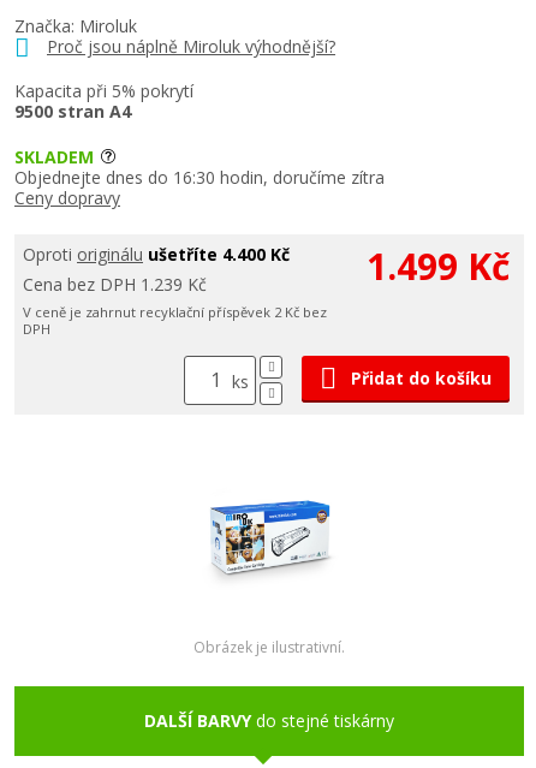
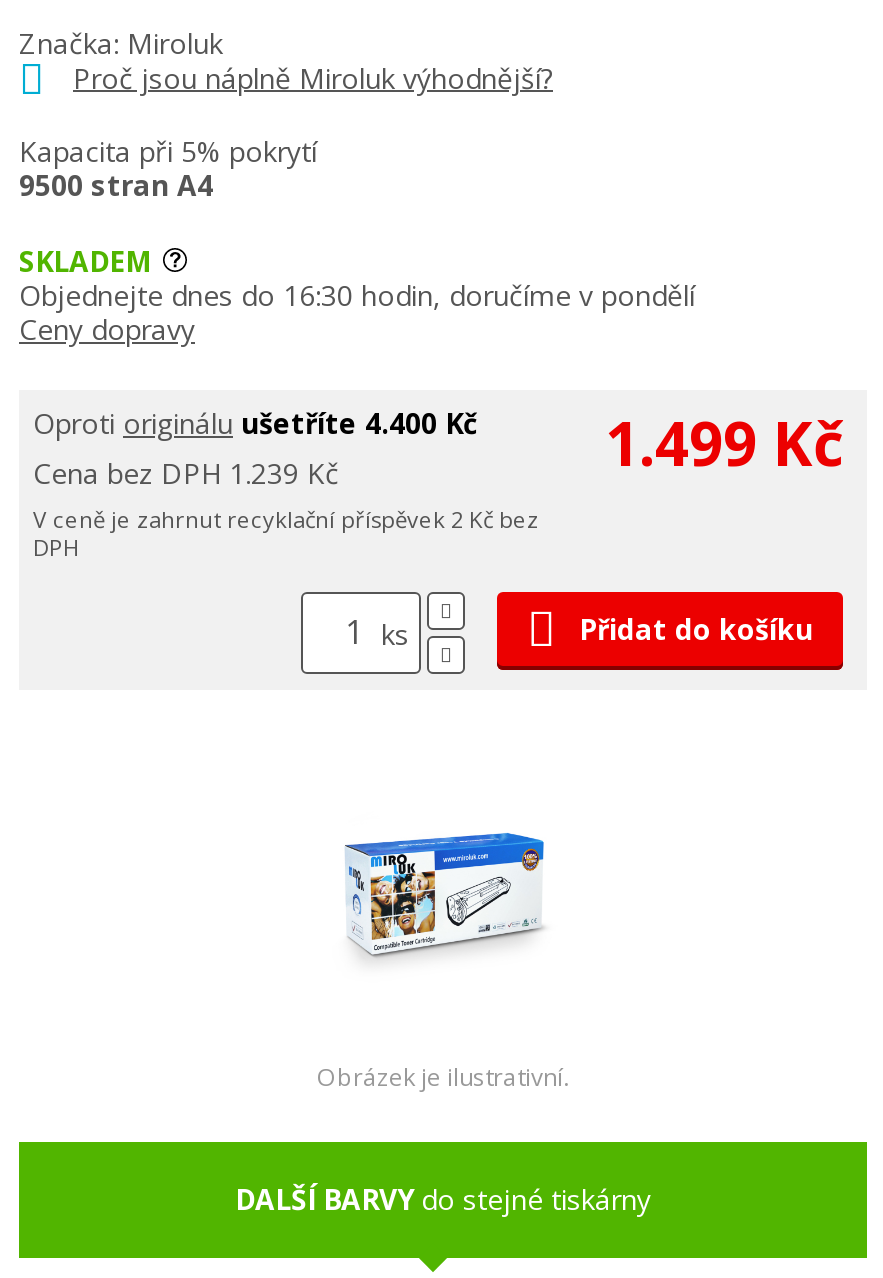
[14,165,385,188] Objednejte dnes do 16:30 hodin, doručíme zítra -> [19,275,695,313] Objednejte dnes do 16:30 hodin, doručíme v pondělí

